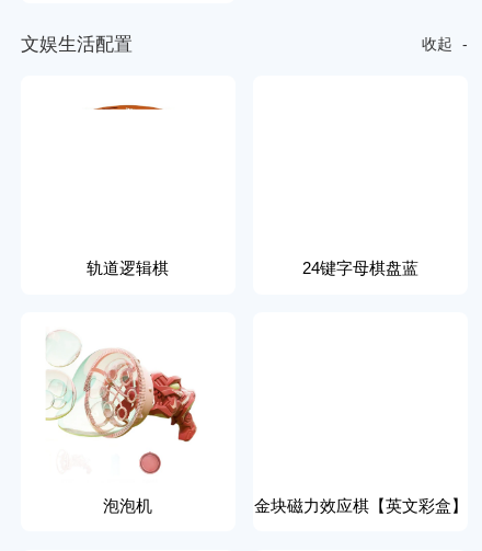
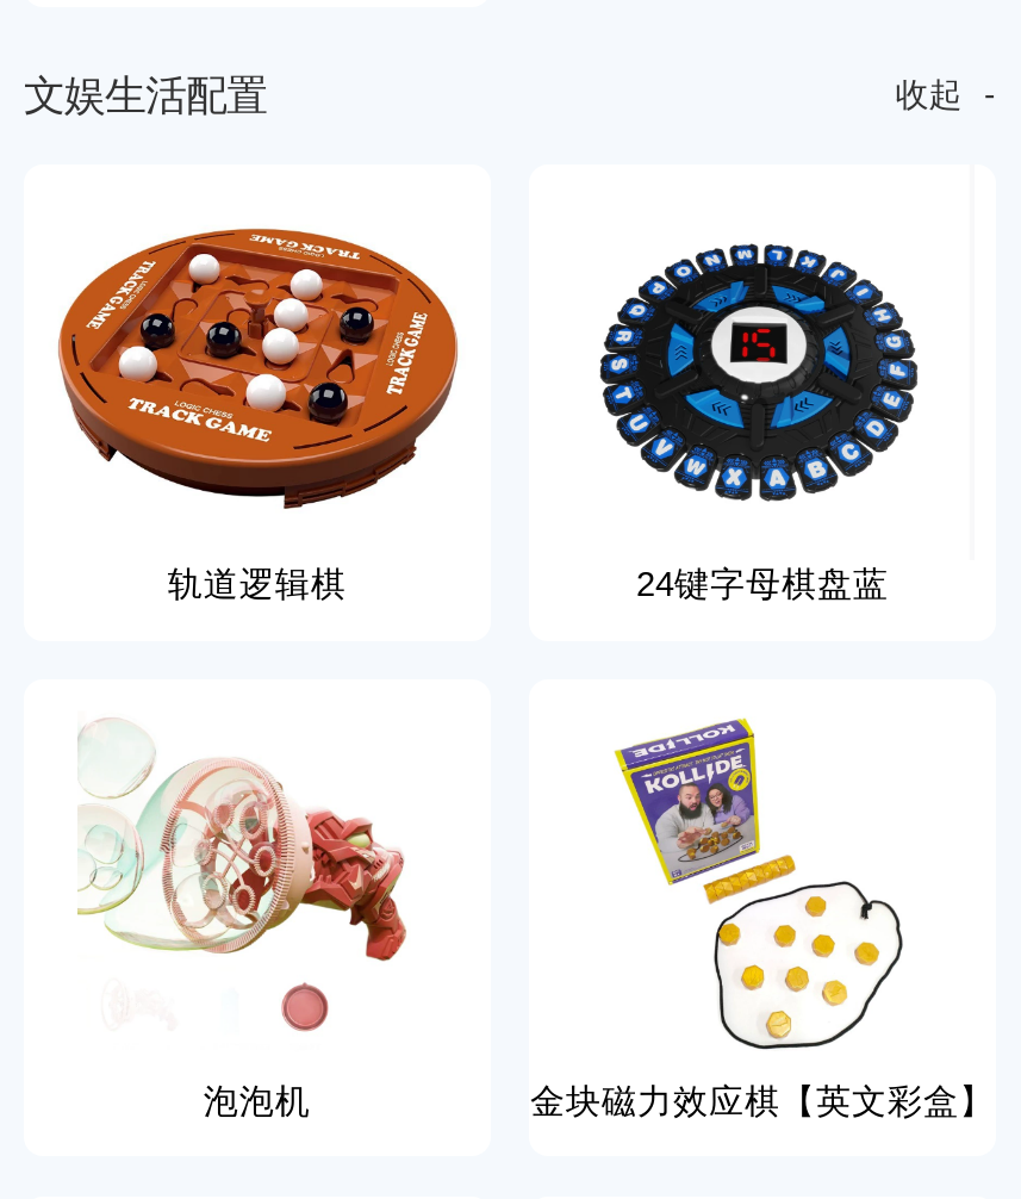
none -> [57,236,460,510] [image]
none -> [598,241,920,503] [image]
none -> [612,717,905,1051] [image]

